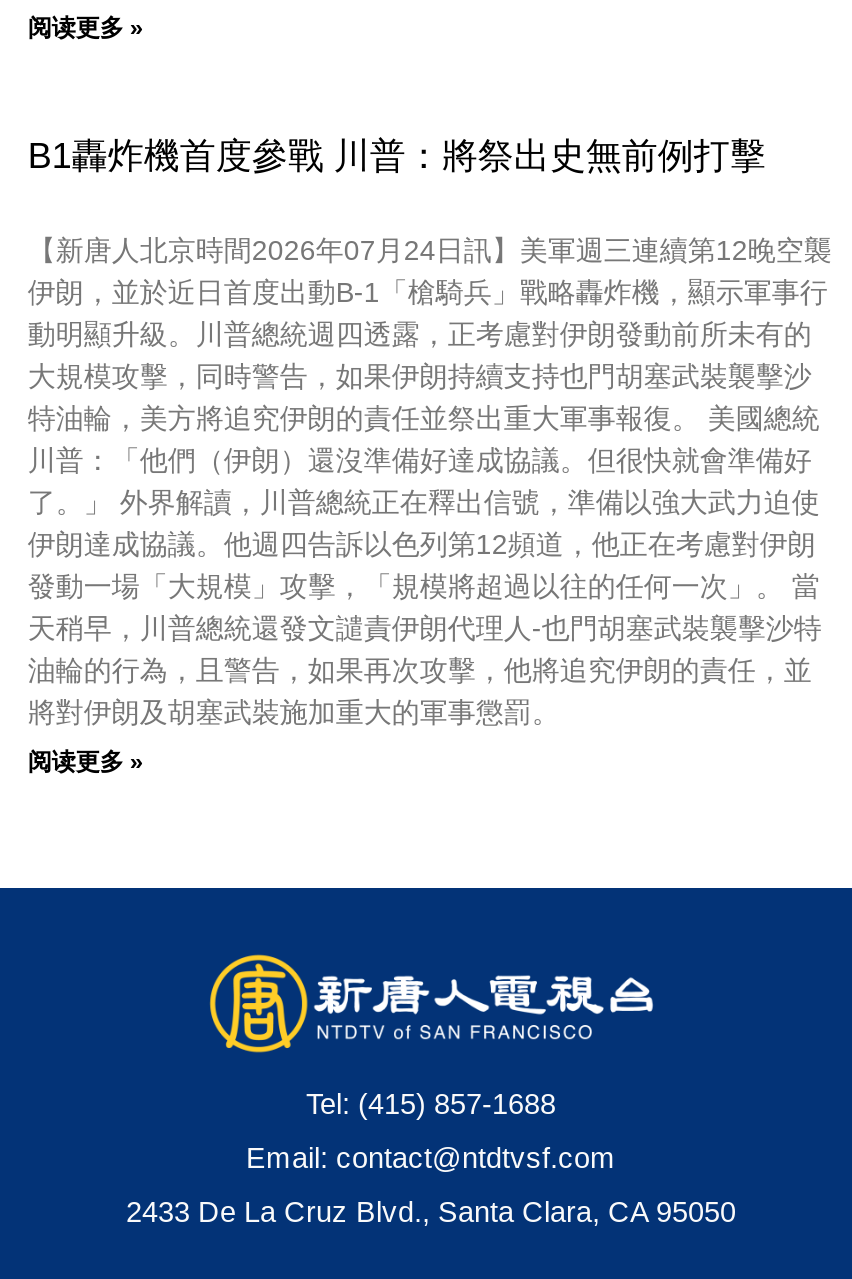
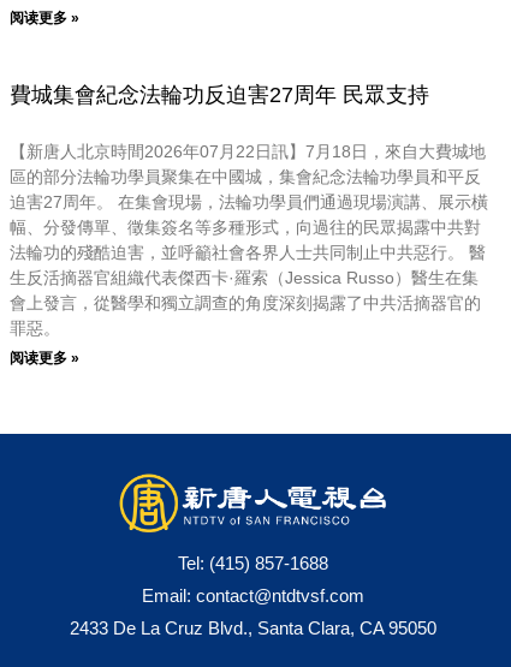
[28,135,766,175] B1轟炸機首度參戰 川普：將祭出史無前例打擊 -> [10,82,430,106] 費城集會紀念法輪功反迫害27周年 民眾支持
[28,233,832,727] 【新唐人北京時間2026年07月24日訊】美軍週三連續第12晚空襲 | 伊朗，並於近日首度出動B-1「槍騎兵」戰略轟炸機，顯示軍事行 | 動明顯升級。川普總統週四透露，正考慮對伊朗發動前所未有的 | 大規模攻擊，同時警告，如果伊朗持續支持也門胡塞武裝襲擊沙 | 特油輪，美方將追究伊朗的責任並祭出重大軍事報復。 美國總統 | 川普：「他們（伊朗）還沒準備好達成協議。但很快就會準備好 | 了。」 外界解讀，川普總統正在釋出信號，準備以強大武力迫使 | 伊朗達成協議。他週四告訴以色列第12頻道，他正在考慮對伊朗 | 發動一場「大規模」攻擊，「規模將超過以往的任何一次」。 當 | 天稍早，川普總統還發文譴責伊朗代理人-也門胡塞武裝襲擊沙特 | 油輪的行為，且警告，如果再次攻擊，他將追究伊朗的責任，並 | 將對伊朗及胡塞武裝施加重大的軍事懲罰。 -> [10,141,489,337] 【新唐人北京時間2026年07月22日訊】7月18日，來自大費城地 | 區的部分法輪功學員聚集在中國城，集會紀念法輪功學員和平反 | 迫害27周年。 在集會現場，法輪功學員們通過現場演講、展示橫 | 幅、分發傳單、徵集簽名等多種形式，向過往的民眾揭露中共對 | 法輪功的殘酷迫害，並呼籲社會各界人士共同制止中共惡行。 醫 | 生反活摘器官組織代表傑西卡·羅索（Jessica Russo）醫生在集 | 會上發言，從醫學和獨立調查的角度深刻揭露了中共活摘器官的 | 罪惡。

